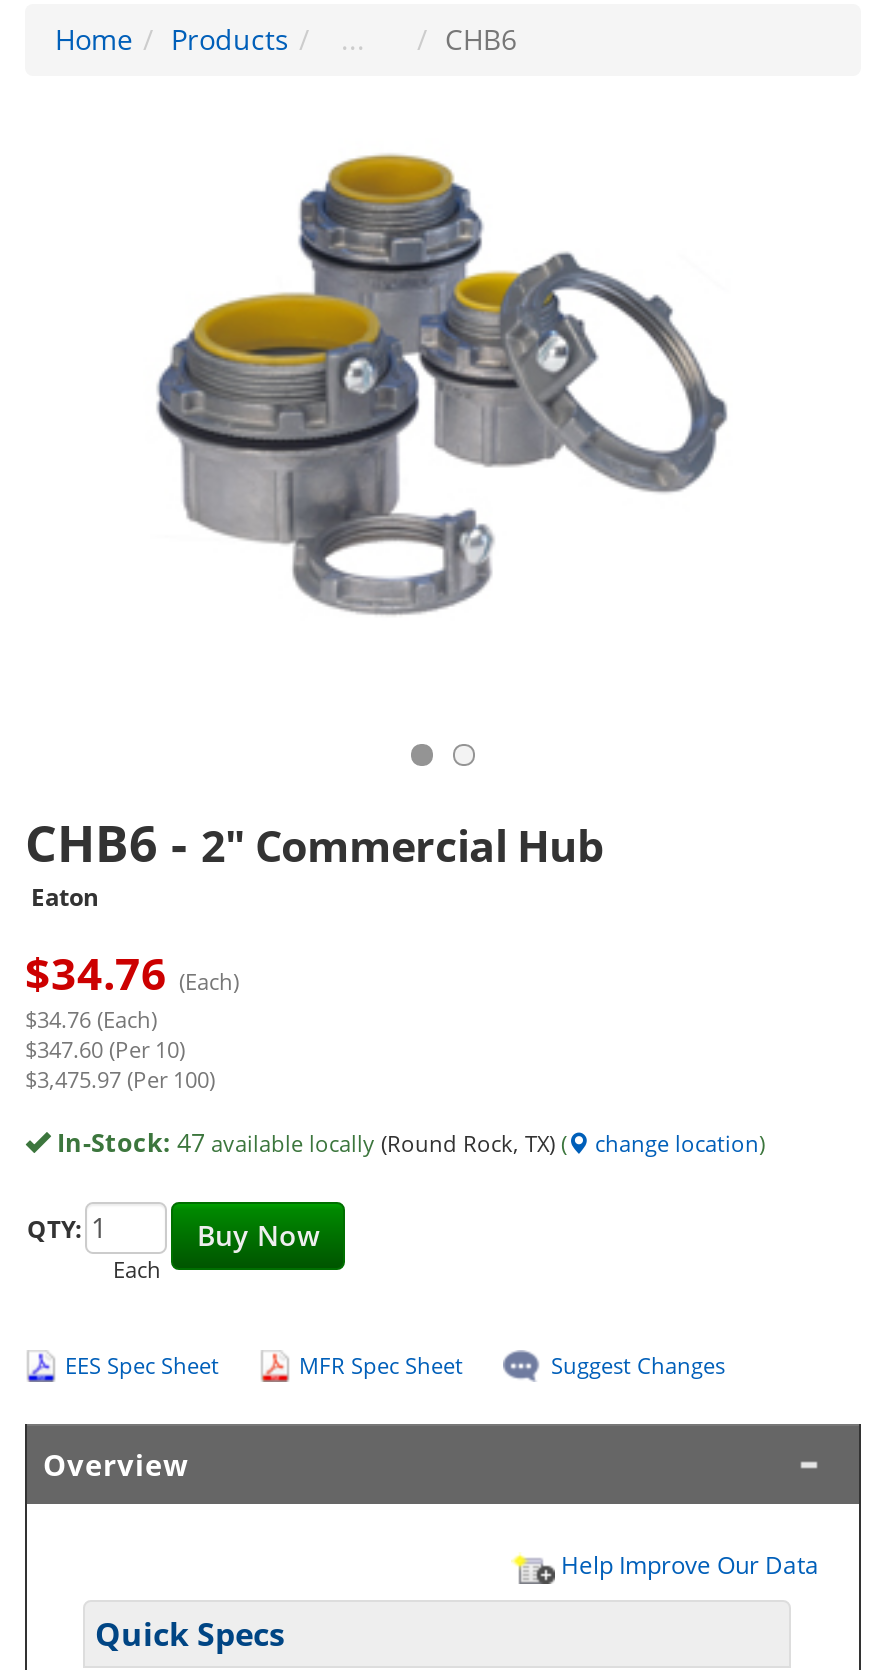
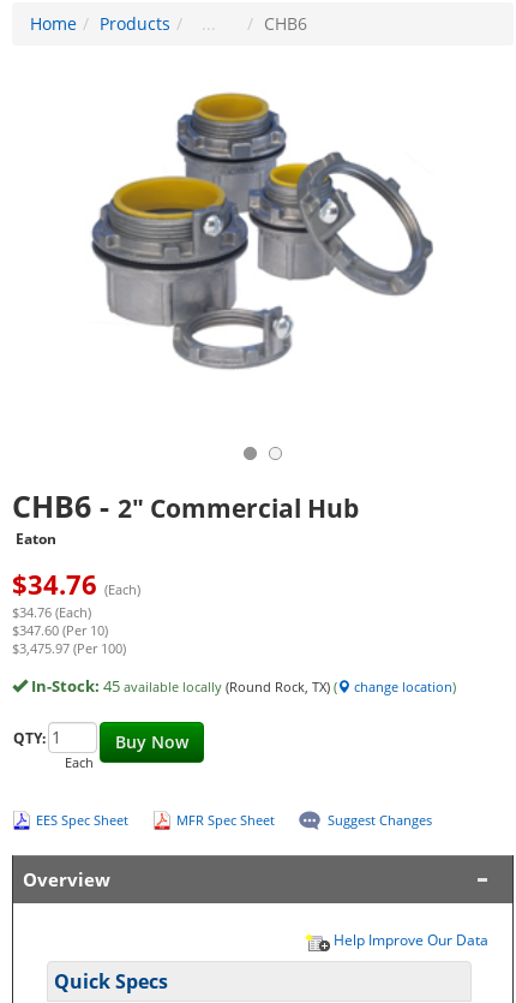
[57,1124,567,1160] In-Stock: 47 available locally (Round Rock, TX) ( -> [31,675,337,697] In-Stock: 45 available locally (Round Rock, TX) (

